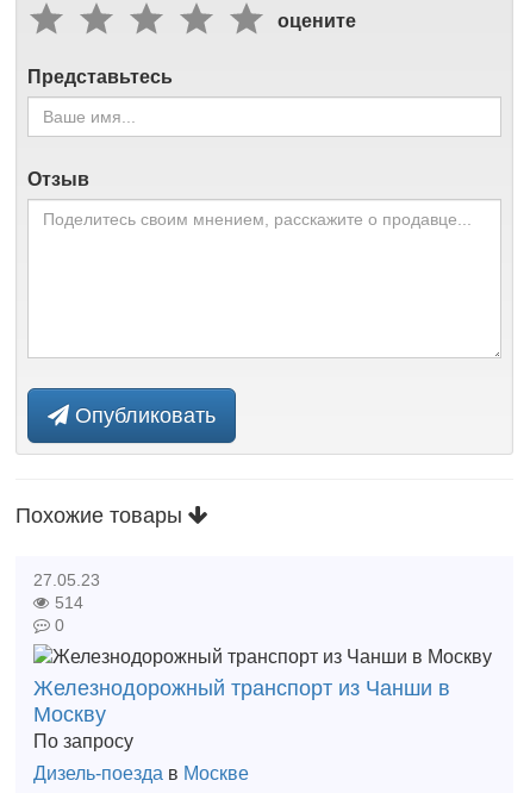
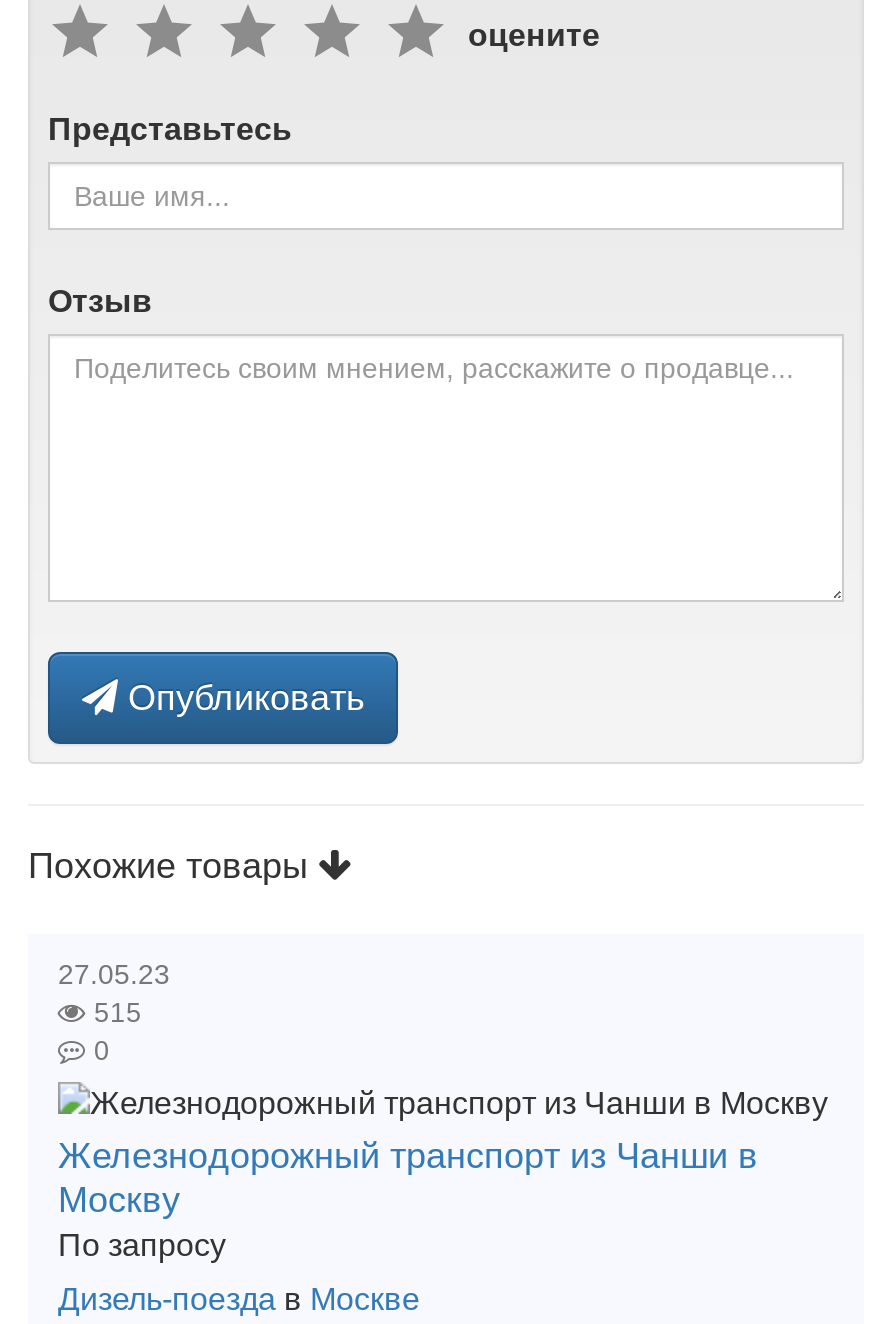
[50,594,83,612] 514 -> [86,998,142,1028] 515

